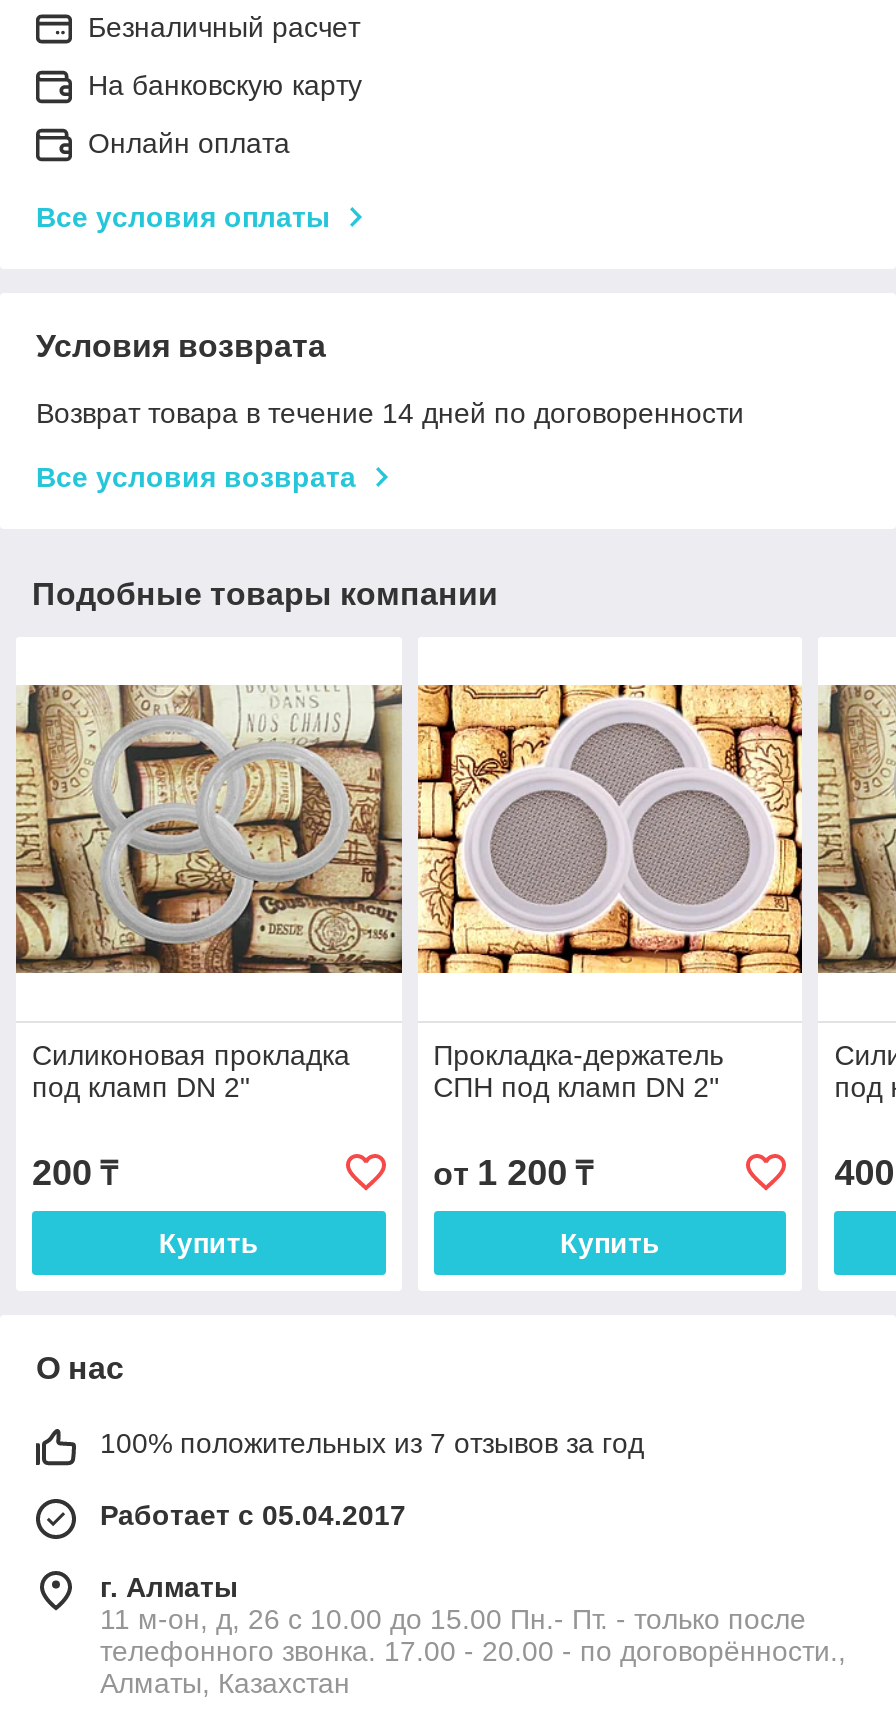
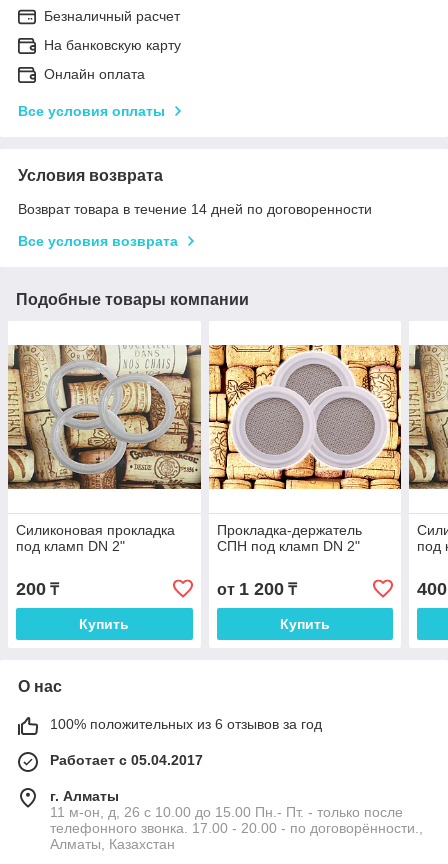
[100,1428,644,1460] 100% положительных из 7 отзывов за год -> [50,716,322,732] 100% положительных из 6 отзывов за год

